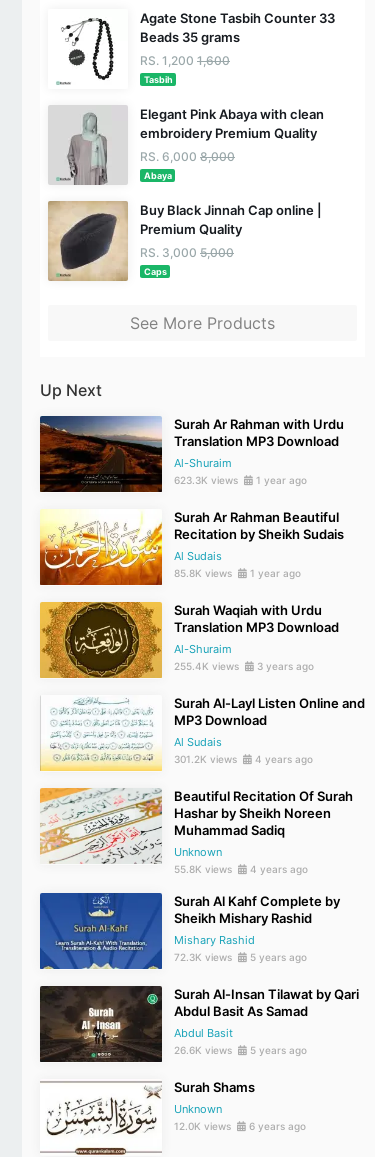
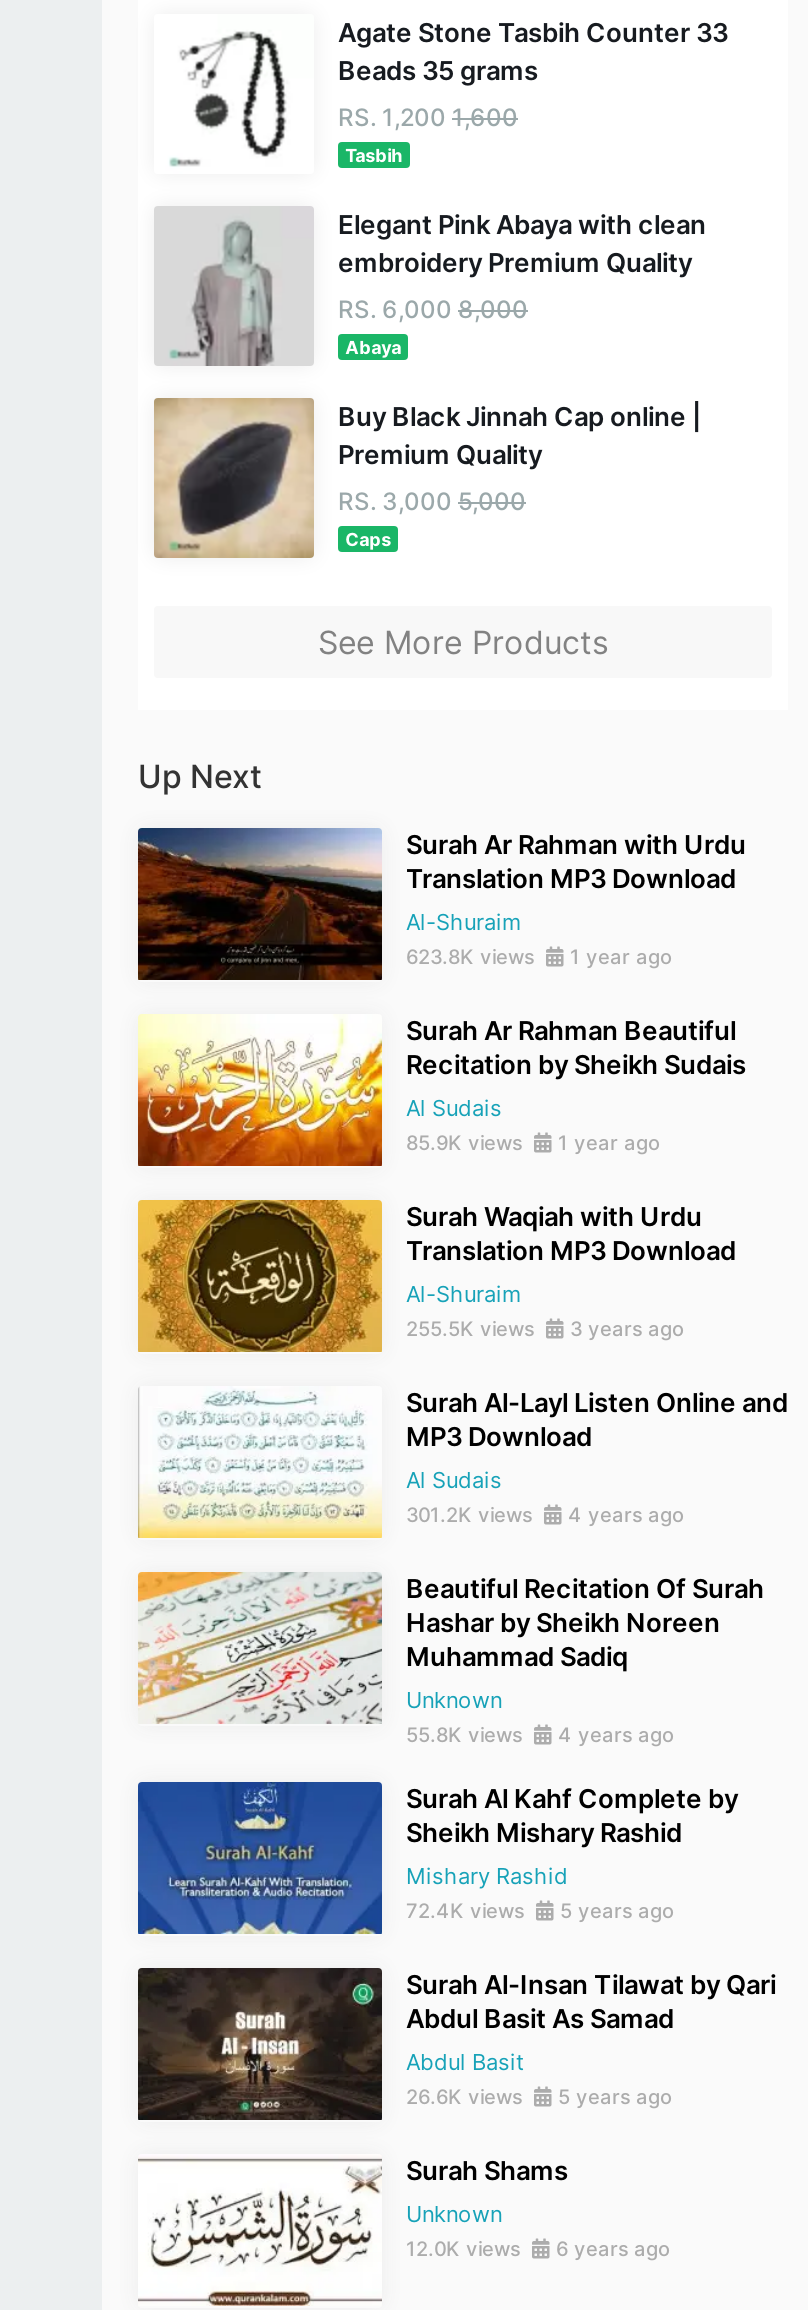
[174,474,307,486] 623.3K views 1 year ago -> [406,944,672,968] 623.8K views 1 year ago
[174,567,301,579] 85.8K views 1 year ago -> [406,1130,660,1154] 85.9K views 1 year ago
[174,660,314,672] 255.4K views 3 years ago -> [406,1316,684,1340] 255.5K views 3 years ago
[174,951,307,963] 72.3K views 5 years ago -> [406,1898,674,1922] 72.4K views 5 years ago

